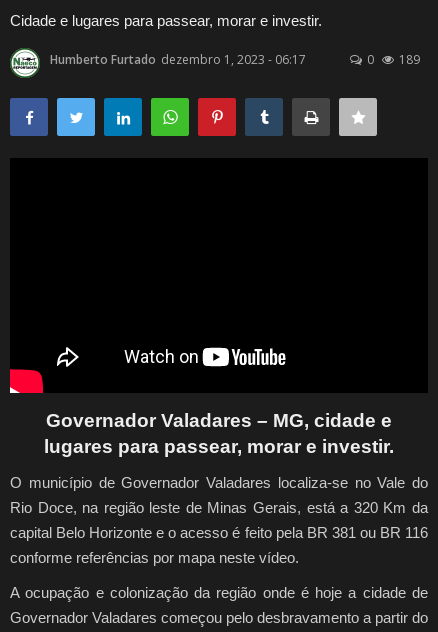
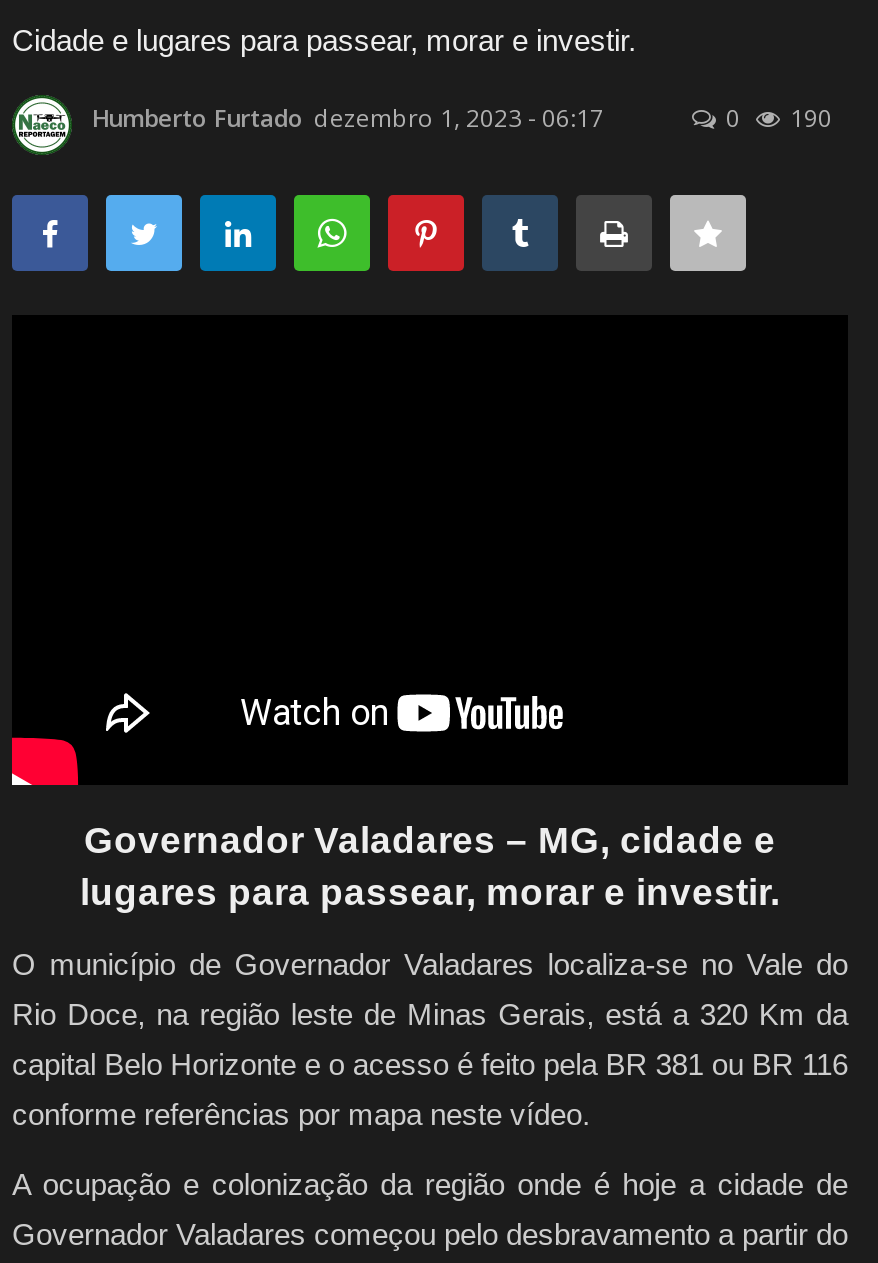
[367,51,420,68] 0 189 -> [726,101,832,135] 0 190

